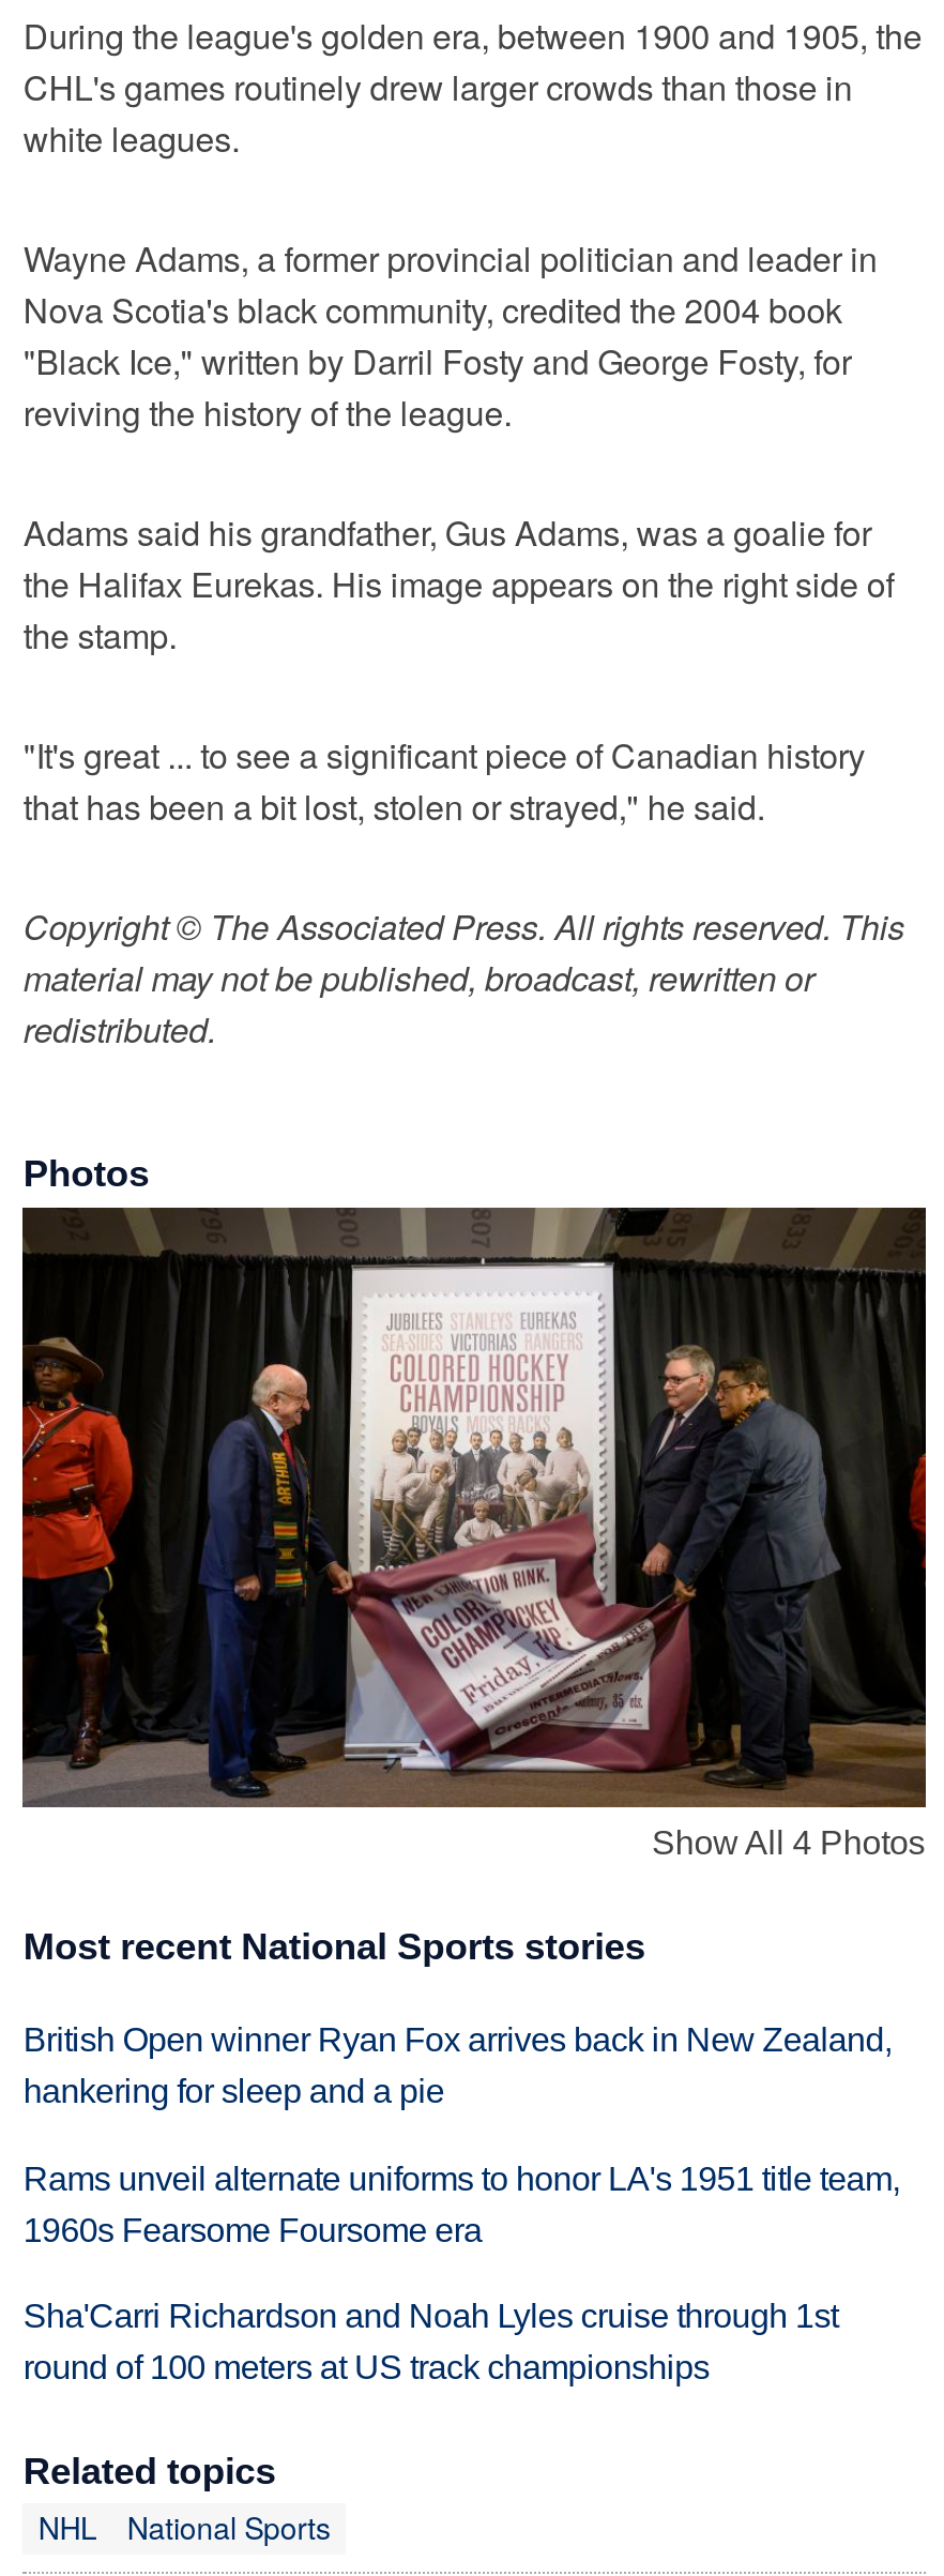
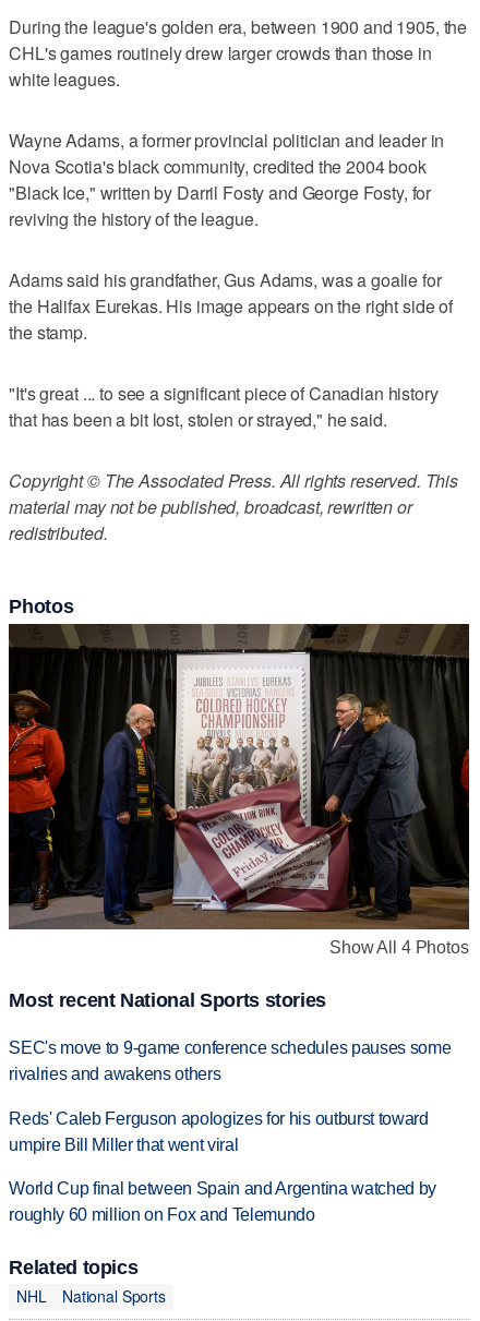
[23,2021,892,2109] British Open winner Ryan Fox arrives back in New Zealand, | hankering for sleep and a pie -> [9,1038,451,1083] SEC's move to 9-game conference schedules pauses some | rivalries and awakens others
[23,2160,900,2247] Rams unveil alternate uniforms to honor LA's 1951 title team, | 1960s Fearsome Foursome era -> [9,1109,428,1154] Reds' Caleb Ferguson apologizes for his outburst toward | umpire Bill Miller that went viral
[23,2298,838,2386] Sha'Carri Richardson and Noah Lyles cruise through 1st | round of 100 meters at US track championships -> [9,1180,436,1224] World Cup final between Spain and Argentina watched by | roughly 60 million on Fox and Telemundo

